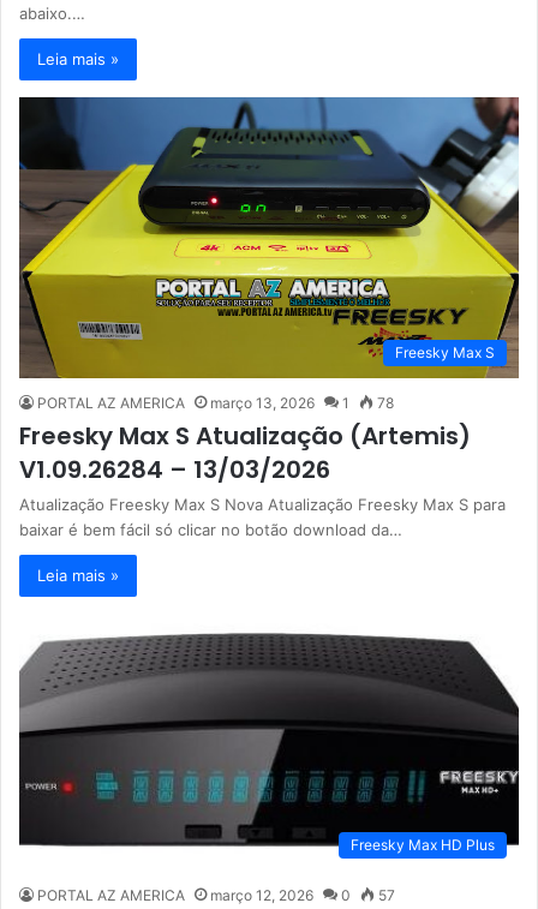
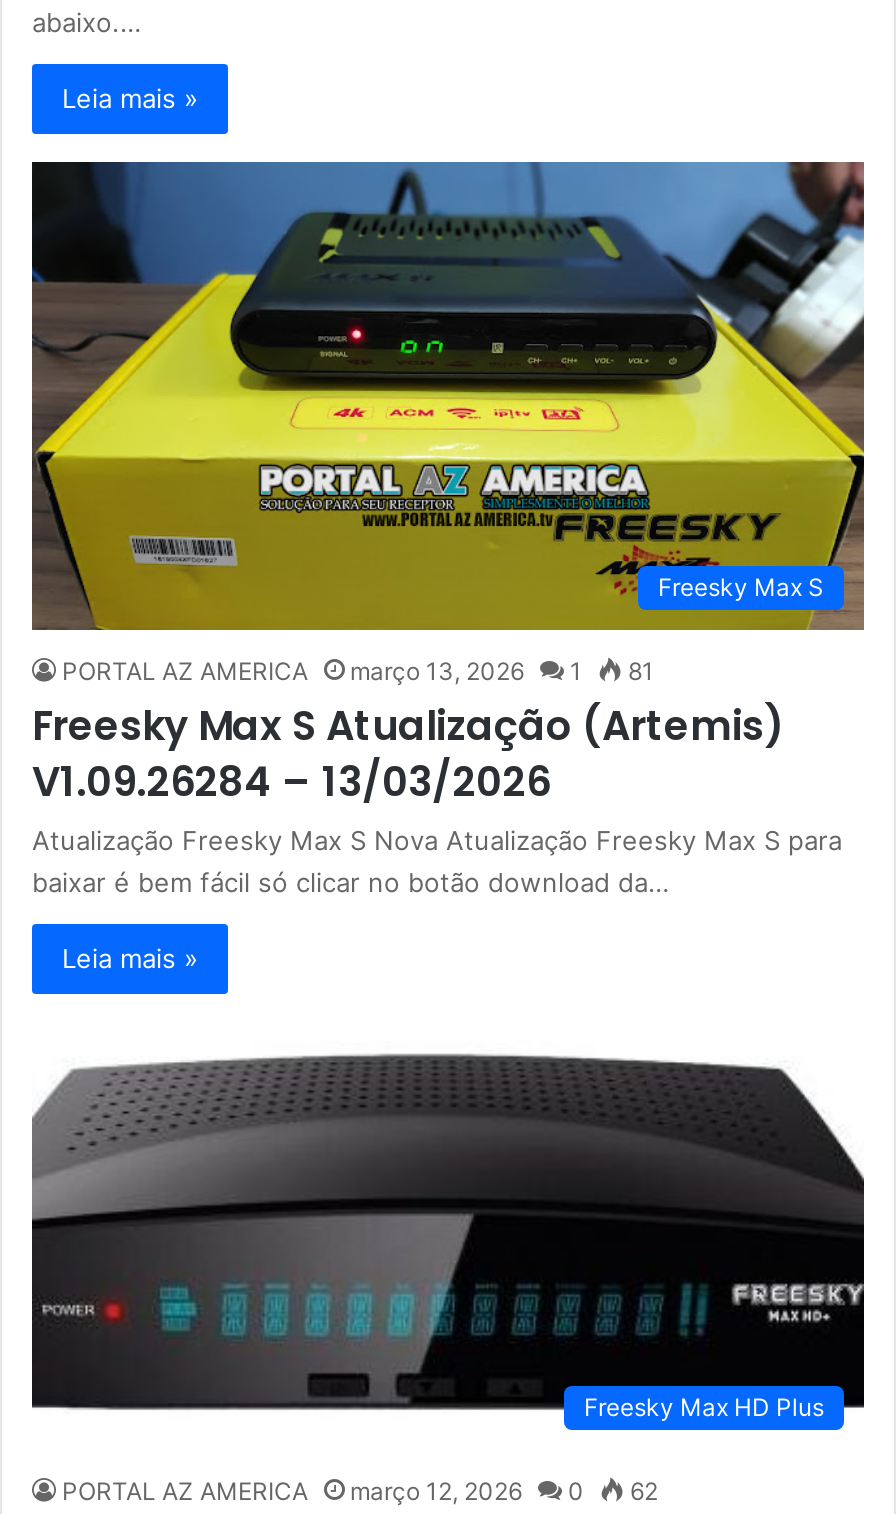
[37,394,394,412] PORTAL AZ AMERICA março 13, 2026 1 78 -> [62,656,654,686] PORTAL AZ AMERICA março 13, 2026 1 81
[37,887,395,905] PORTAL AZ AMERICA março 12, 2026 0 57 -> [62,1477,658,1507] PORTAL AZ AMERICA março 12, 2026 0 62

